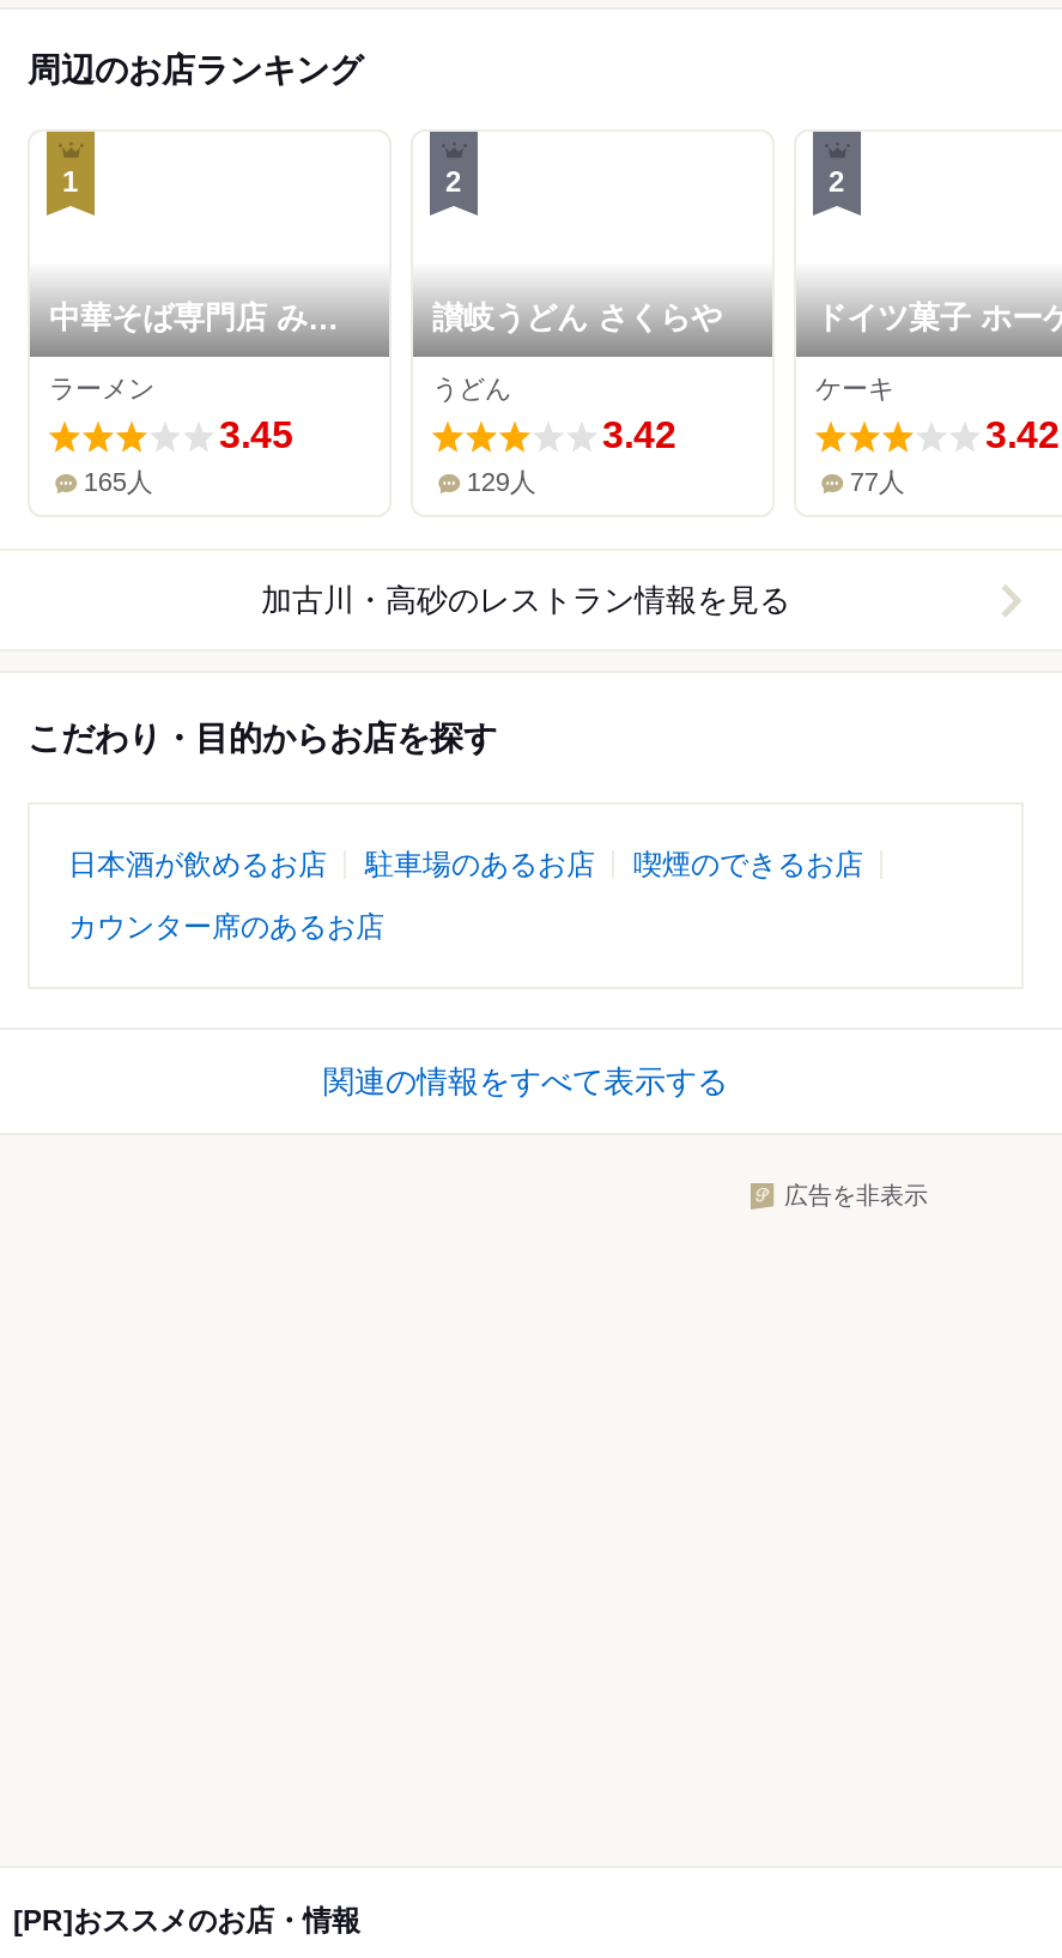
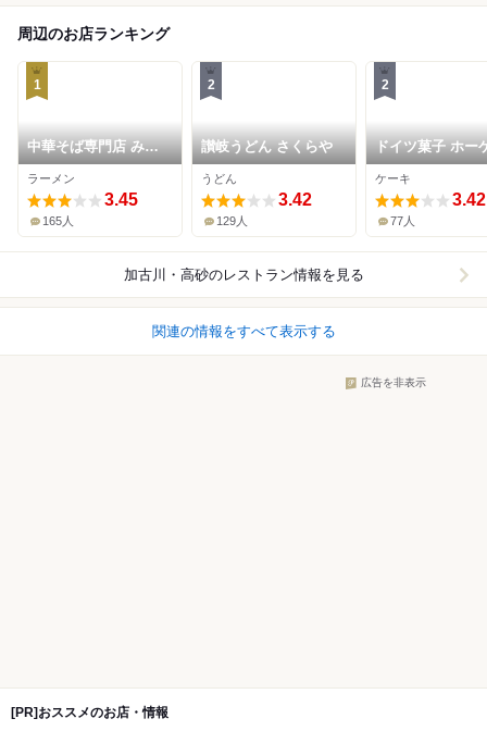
[28,719,863,944] こだわり・目的からお店を探す | 日本酒が飲めるお店 | 駐車場のあるお店 | 喫煙のできるお店 | カウンター席のあるお店 -> none

